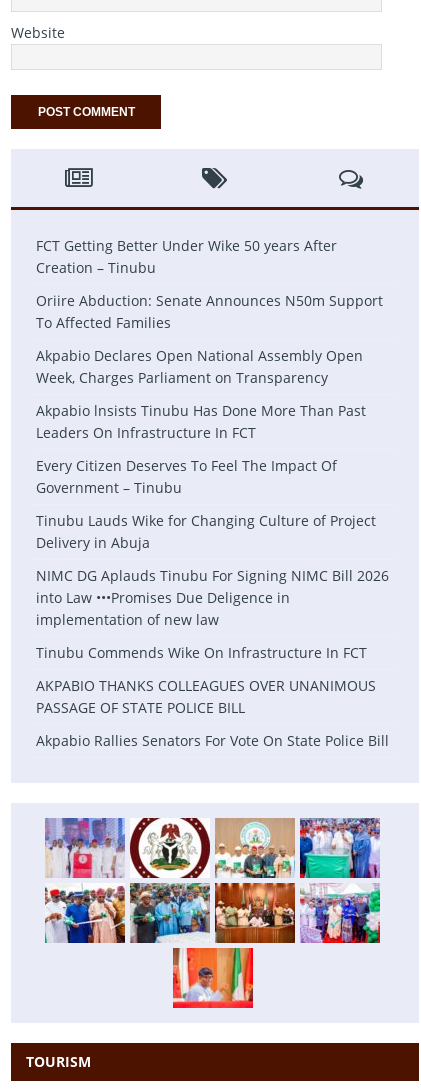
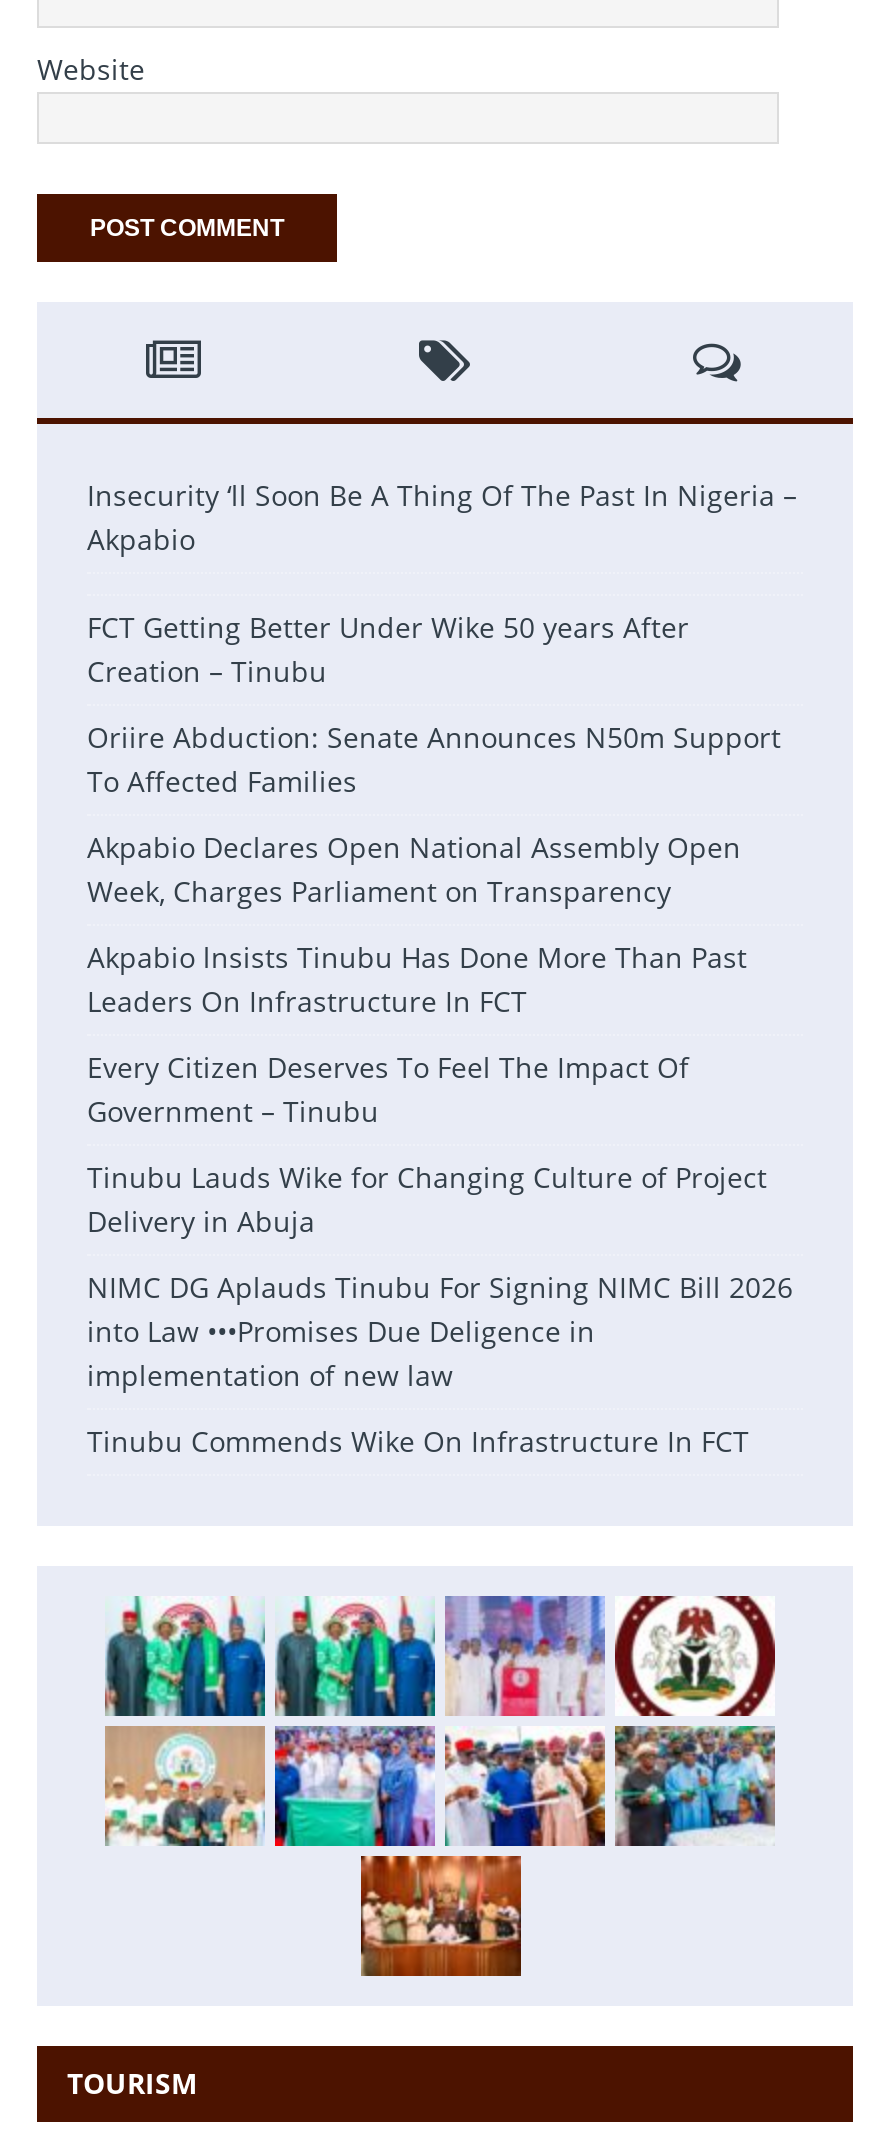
none -> [87,476,797,558] Insecurity ‘ll Soon Be A Thing Of The Past In Nigeria – | Akpabio
moved [36,236,389,662] -> [87,608,793,1460]: FCT Getting Better Under Wike 50 years After | Creation – Tinubu | Oriire Abduction: Senate Announces N50m Support | ... | implementation of new law | Tinubu Commends Wike On Infrastructure In FCT
[36,676,389,750] AKPABIO THANKS COLLEAGUES OVER UNANIMOUS | PASSAGE OF STATE POLICE BILL | Akpabio Rallies Senators For Vote On State Police Bill -> none
[44,817,381,1009] [image] -> [105,1652,777,1978] [image]

